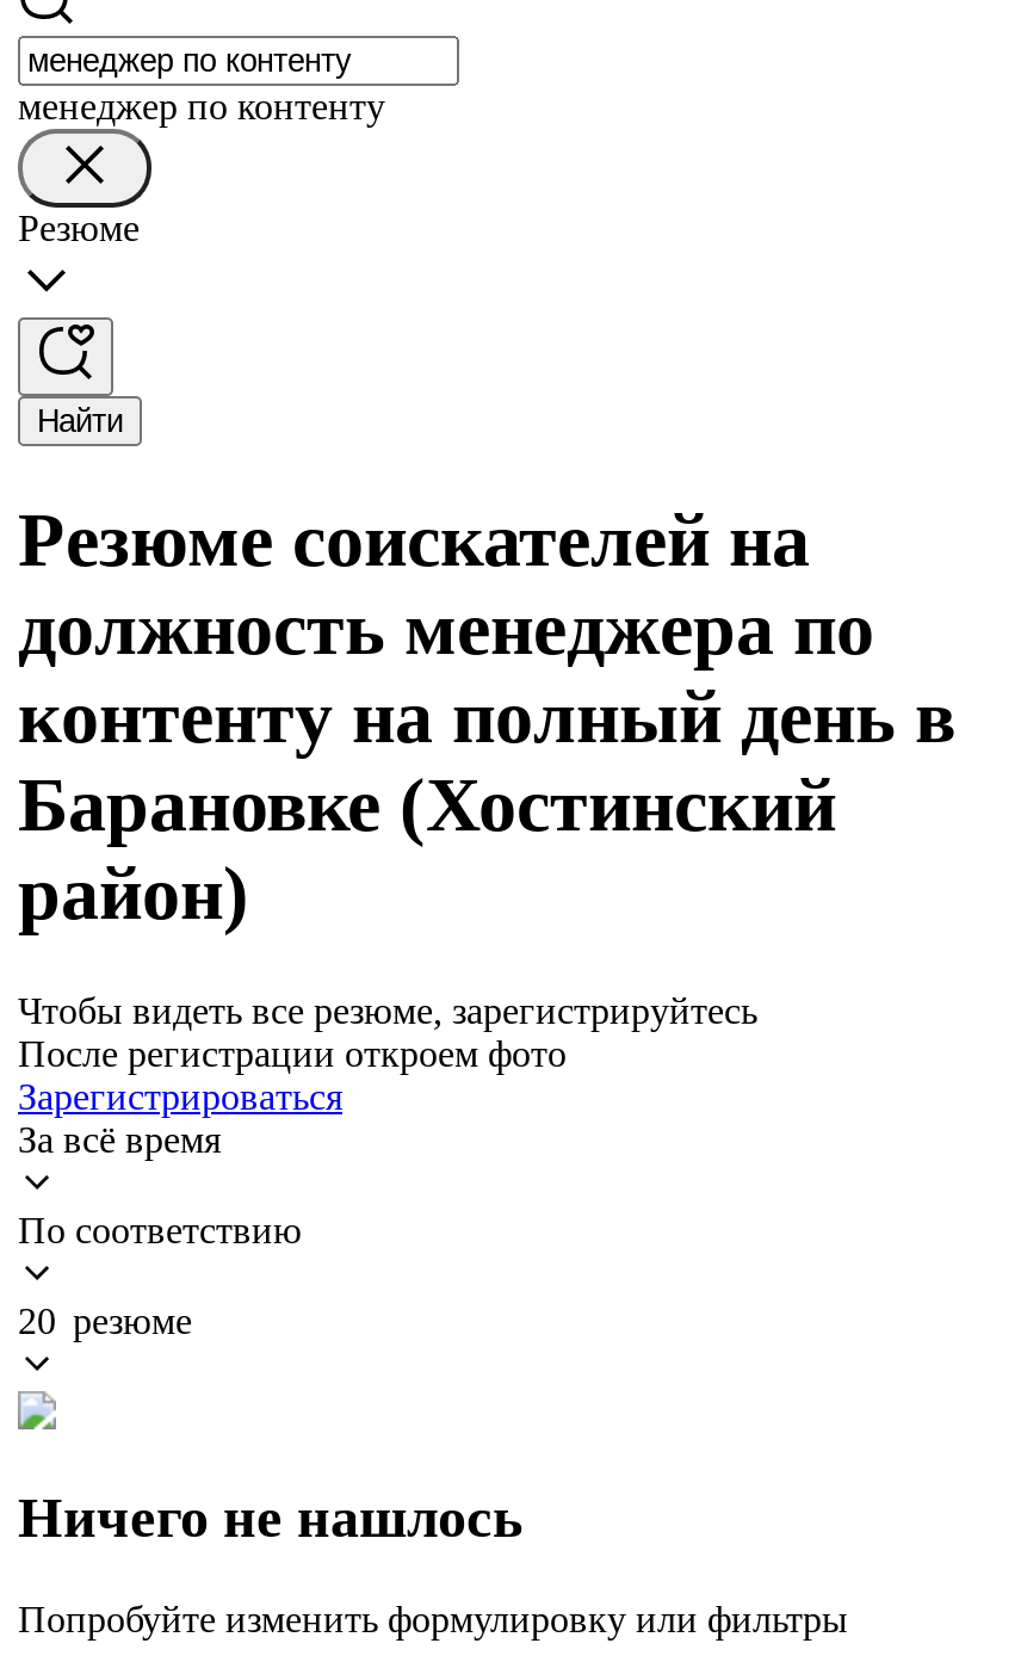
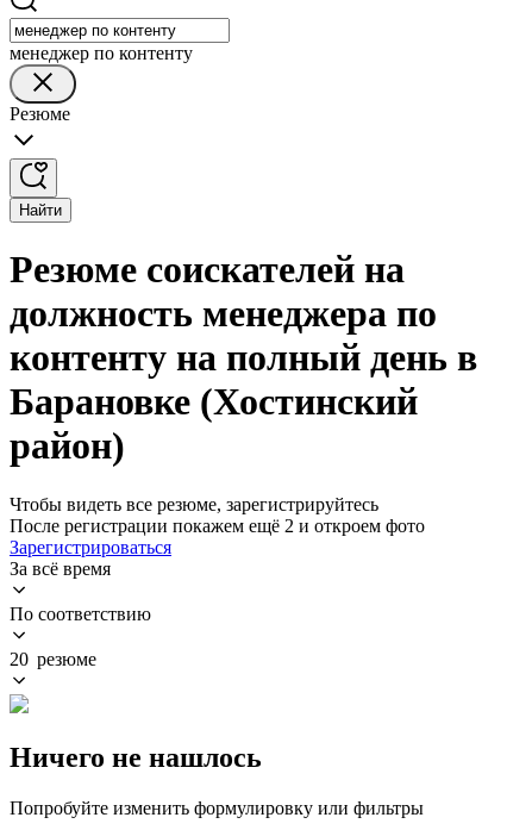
[18,1033,567,1074] После регистрации откроем фото -> [10,516,425,536] После регистрации покажем ещё 2 и откроем фото

